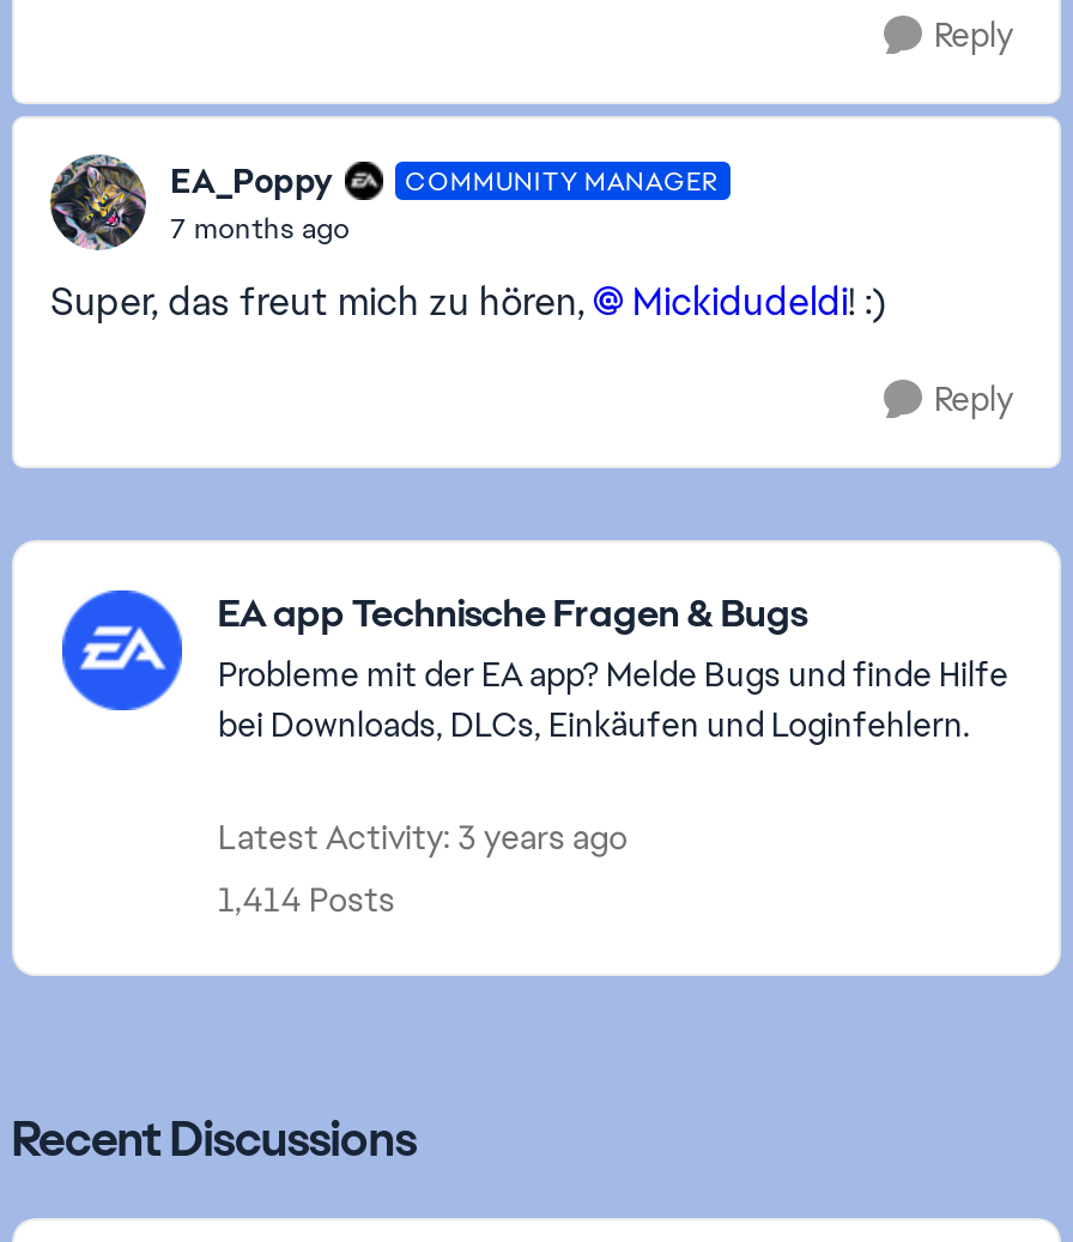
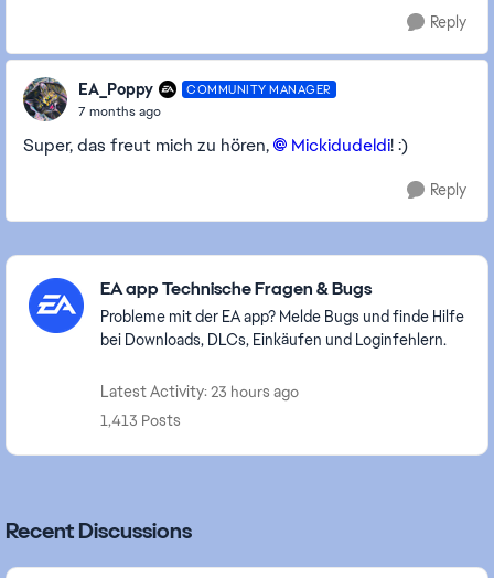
[218,816,628,859] Latest Activity: 3 years ago -> [100,382,299,402] Latest Activity: 23 hours ago
[218,878,395,921] 1,414 Posts -> [100,410,181,430] 1,413 Posts

